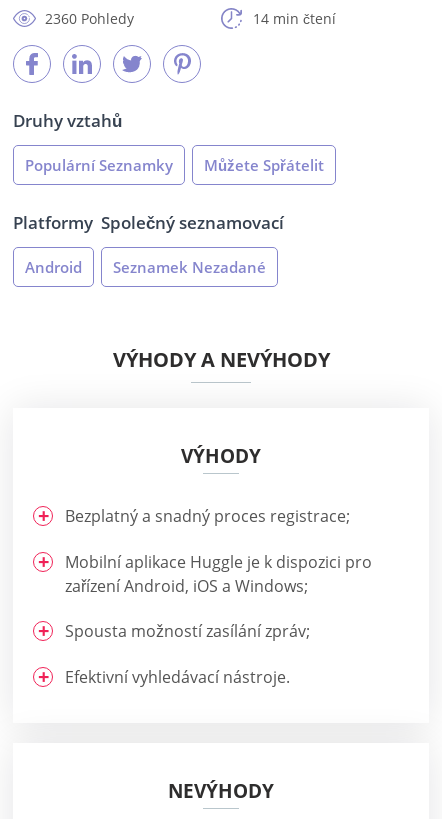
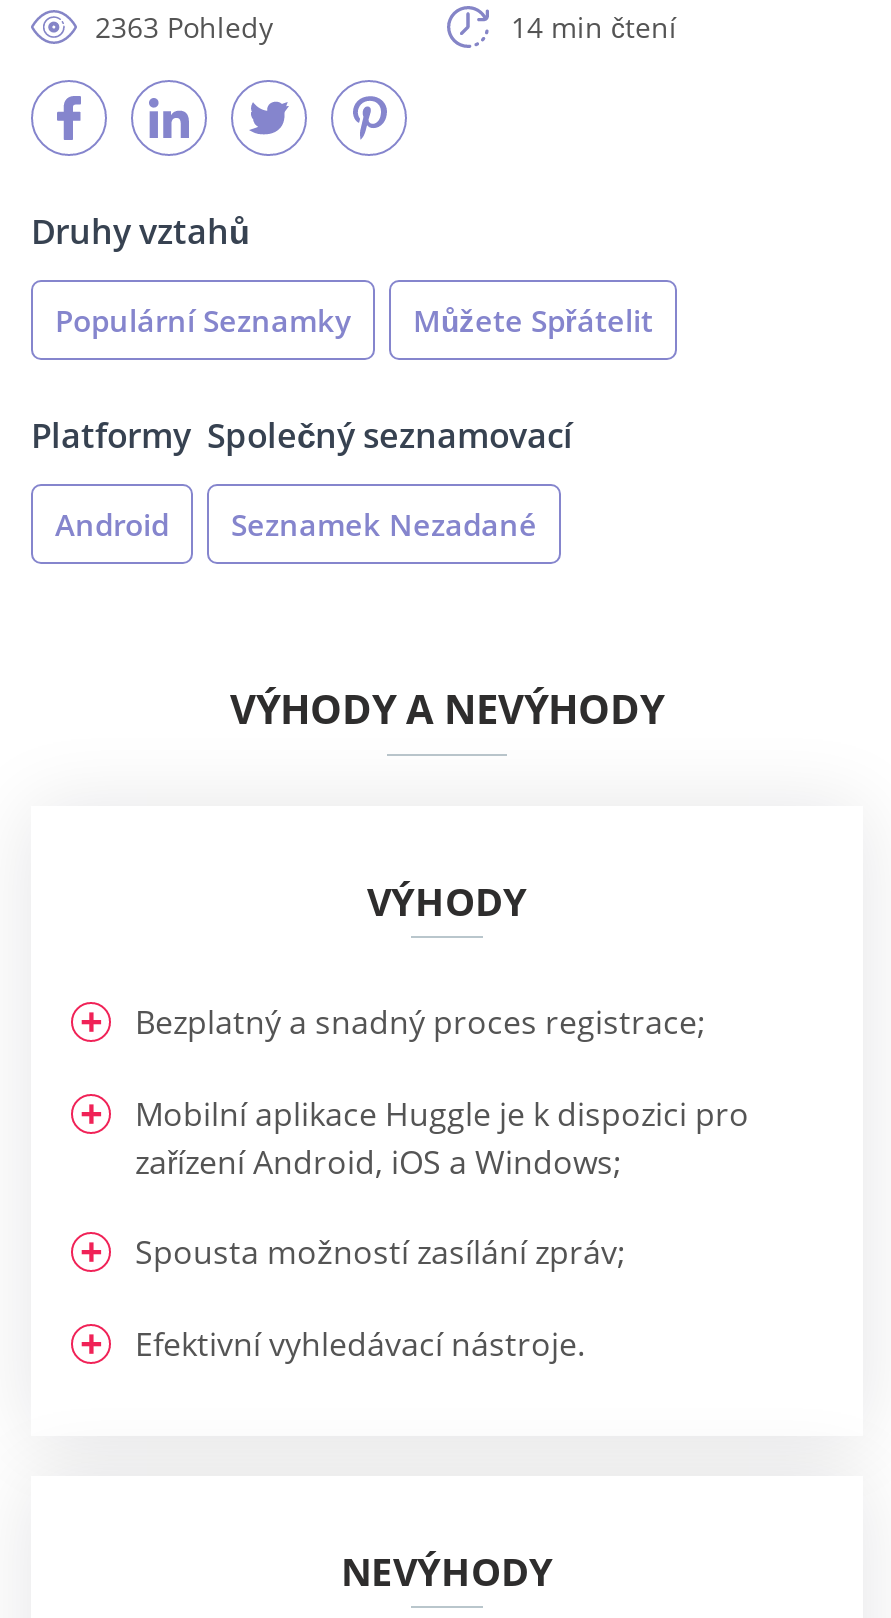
[45,9,134,28] 2360 Pohledy -> [95,8,273,46] 2363 Pohledy

